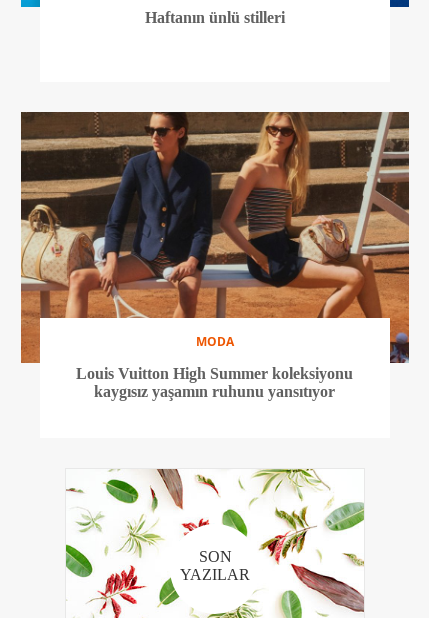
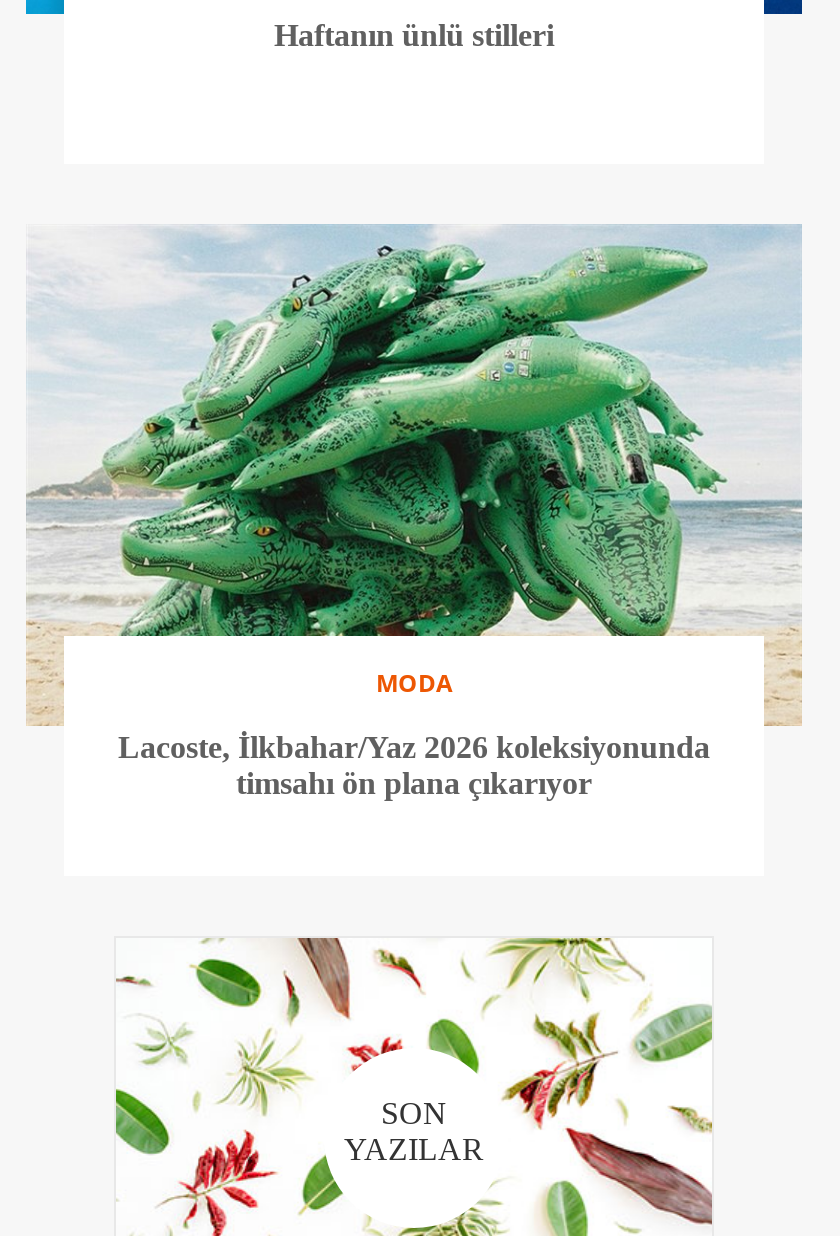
[20,111,410,400] [image] | Louis Vuitton High Summer koleksiyonu | kaygısız yaşamın ruhunu yansıtıyor -> [26,224,802,800] [image] | Lacoste, İlkbahar/Yaz 2026 koleksiyonunda | timsahı ön plana çıkarıyor

